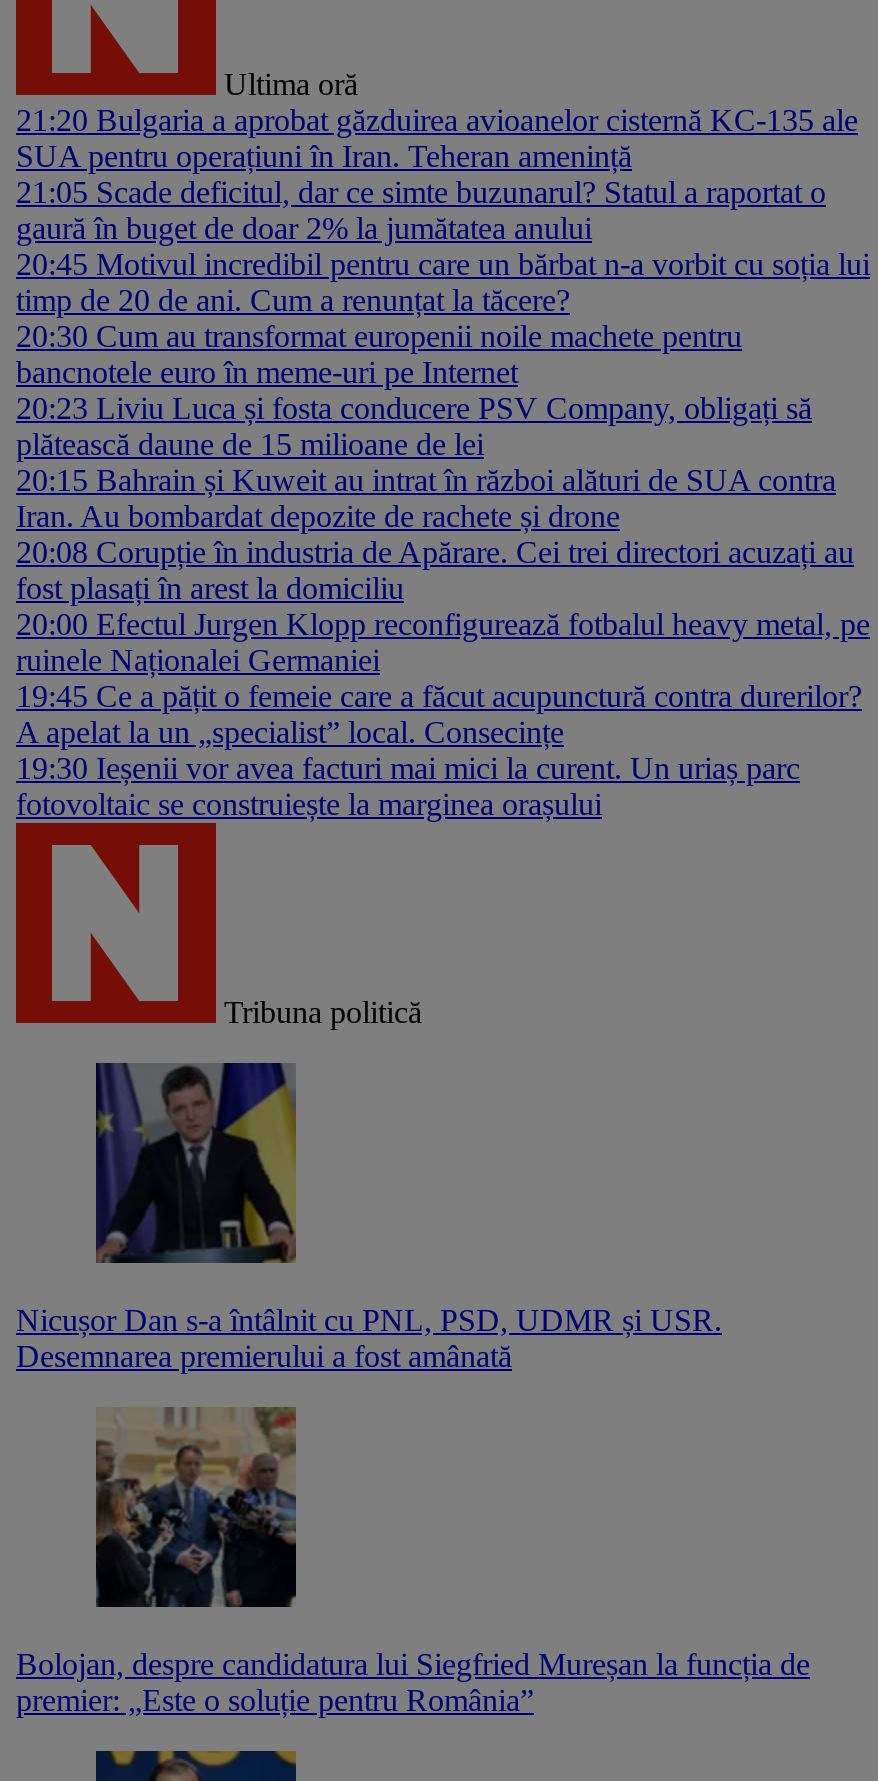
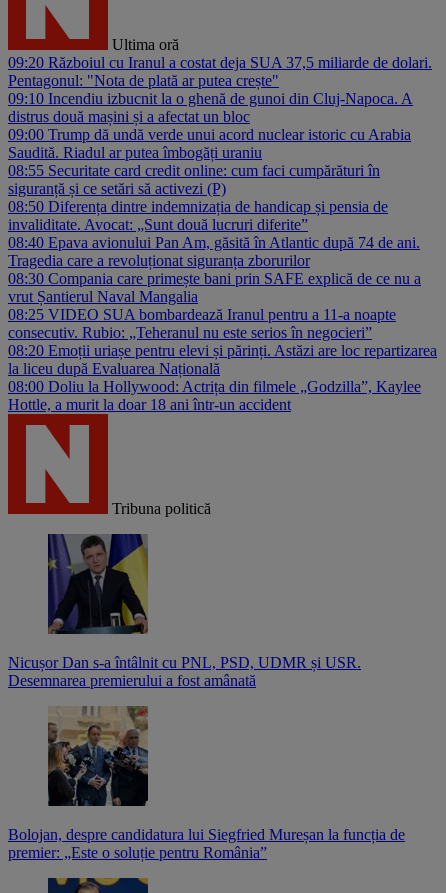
[16,103,870,821] 21:20 Bulgaria a aprobat găzduirea avioanelor cisternă KC-135 ale | SUA pentru operațiuni în Iran. Teheran amenință | 21:05 Scade deficitul, dar ce simte buzunarul? Statul a raportat o | gaură în buget de doar 2% la jumătatea anului | 20:45 Motivul incredibil pentru care un bărbat n-a vorbit cu soția lui | timp de 20 de ani. Cum a renunțat la tăcere? | 20:30 Cum au transformat europenii noile machete pentru | bancnotele euro în meme-uri pe Internet | 20:23 Liviu Luca și fosta conducere PSV Company, obligați să | plătească daune de 15 milioane de lei | 20:15 Bahrain și Kuweit au intrat în război alături de SUA contra | Iran. Au bombardat depozite de rachete și drone | 20:08 Corupție în industria de Apărare. Cei trei directori acuzați au | fost plasați în arest la domiciliu | 20:00 Efectul Jurgen Klopp reconfigurează fotbalul heavy metal, pe | ruinele Naționalei Germaniei | 19:45 Ce a pățit o femeie care a făcut acupunctură contra durerilor? | A apelat la un „specialist” local. Consecințe | 19:30 Ieșenii vor avea facturi mai mici la curent. Un uriaș parc | fotovoltaic se construiește la marginea orașului -> [8,54,437,413] 09:20 Războiul cu Iranul a costat deja SUA 37,5 miliarde de dolari. | Pentagonul: "Nota de plată ar putea crește" | 09:10 Incendiu izbucnit la o ghenă de gunoi din Cluj-Napoca. A | distrus două mașini și a afectat un bloc | 09:00 Trump dă undă verde unui acord nuclear istoric cu Arabia | Saudită. Riadul ar putea îmbogăți uraniu | 08:55 Securitate card credit online: cum faci cumpărături în | siguranță și ce setări să activezi (P) | 08:50 Diferența dintre indemnizația de handicap și pensia de | invaliditate. Avocat: „Sunt două lucruri diferite” | 08:40 Epava avionului Pan Am, găsită în Atlantic după 74 de ani. | Tragedia care a revoluționat siguranța zborurilor | 08:30 Compania care primește bani prin SAFE explică de ce nu a | vrut Șantierul Naval Mangalia | 08:25 VIDEO SUA bombardează Iranul pentru a 11-a noapte | consecutiv. Rubio: „Teheranul nu este serios în negocieri” | 08:20 Emoții uriașe pentru elevi și părinți. Astăzi are loc repartizarea | la liceu după Evaluarea Națională | 08:00 Doliu la Hollywood: Actrița din filmele „Godzilla”, Kaylee | Hottle, a murit la doar 18 ani într-un accident

